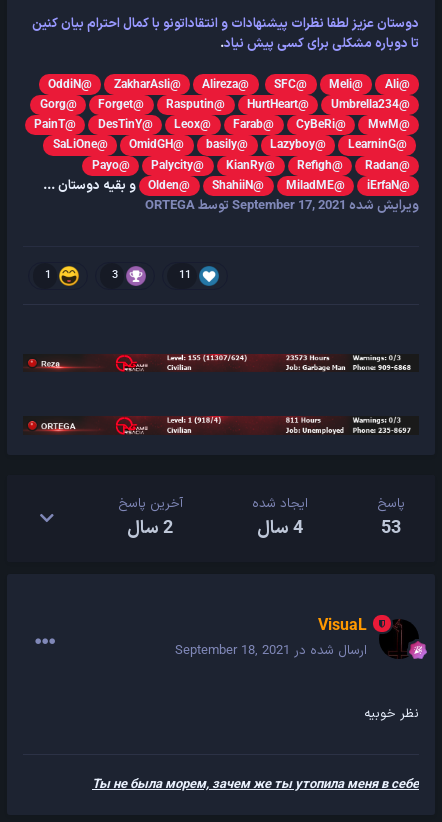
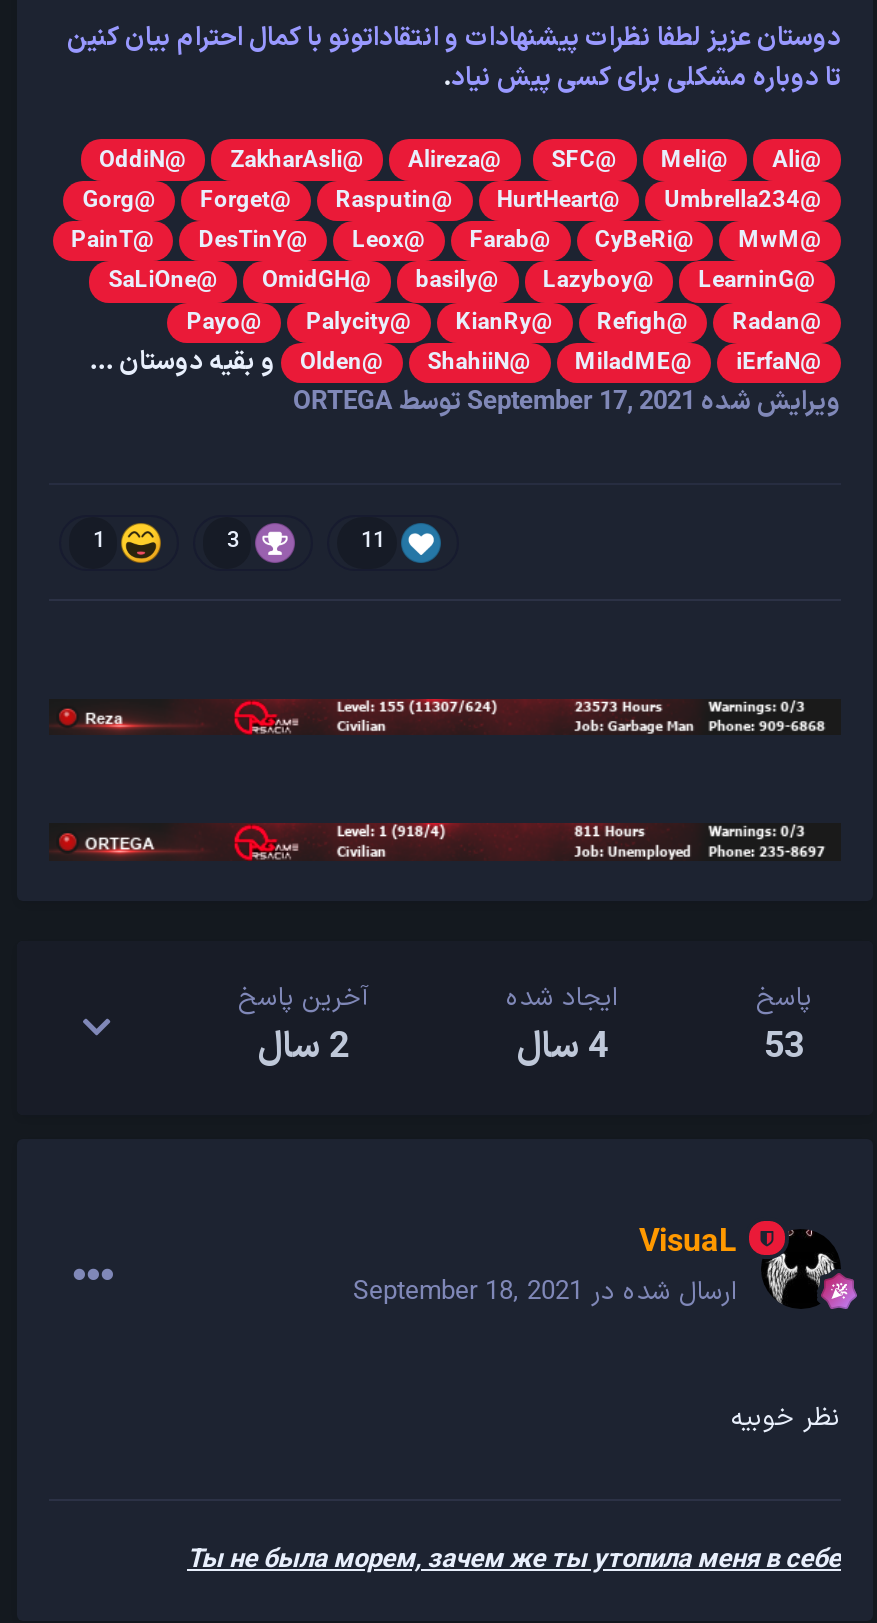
[382,620,415,656] [image] -> [765,1229,835,1303] [image]

